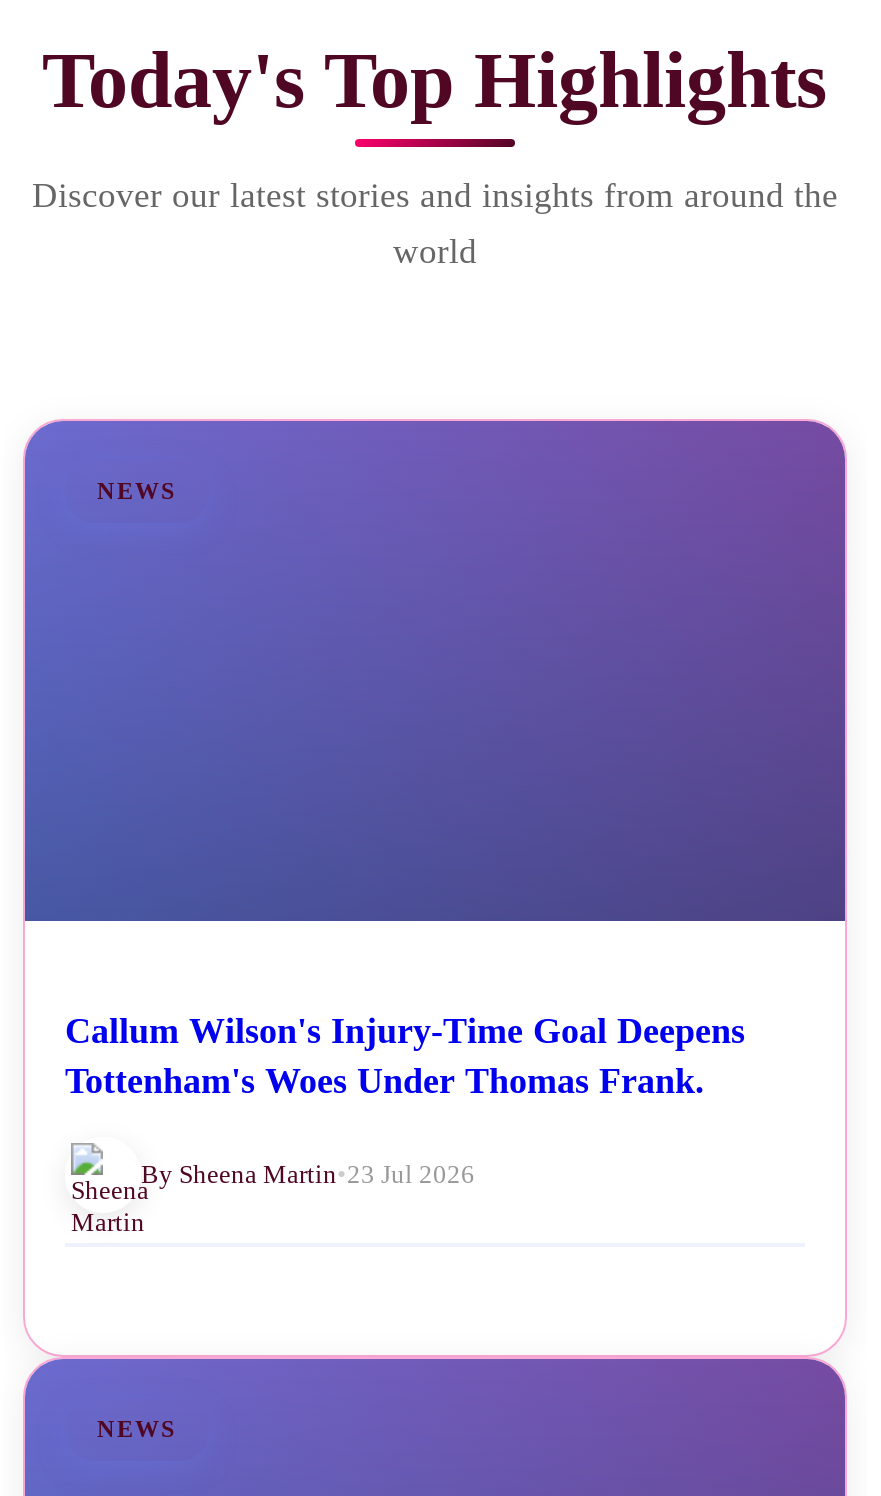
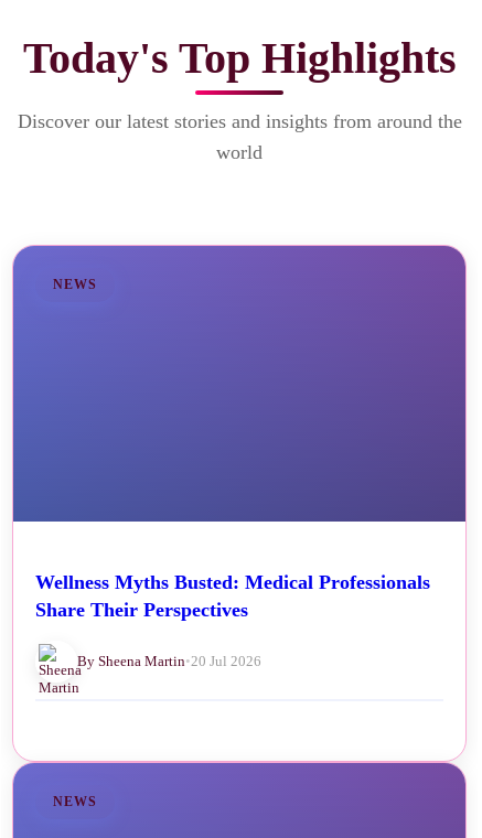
[65,1010,745,1100] Callum Wilson's Injury-Time Goal Deepens | Tottenham's Woes Under Thomas Frank. -> [35,571,430,620] Wellness Myths Busted: Medical Professionals | Share Their Perspectives
[141,1158,475,1188] By Sheena Martin • 23 Jul 2026 -> [77,652,261,669] By Sheena Martin • 20 Jul 2026

